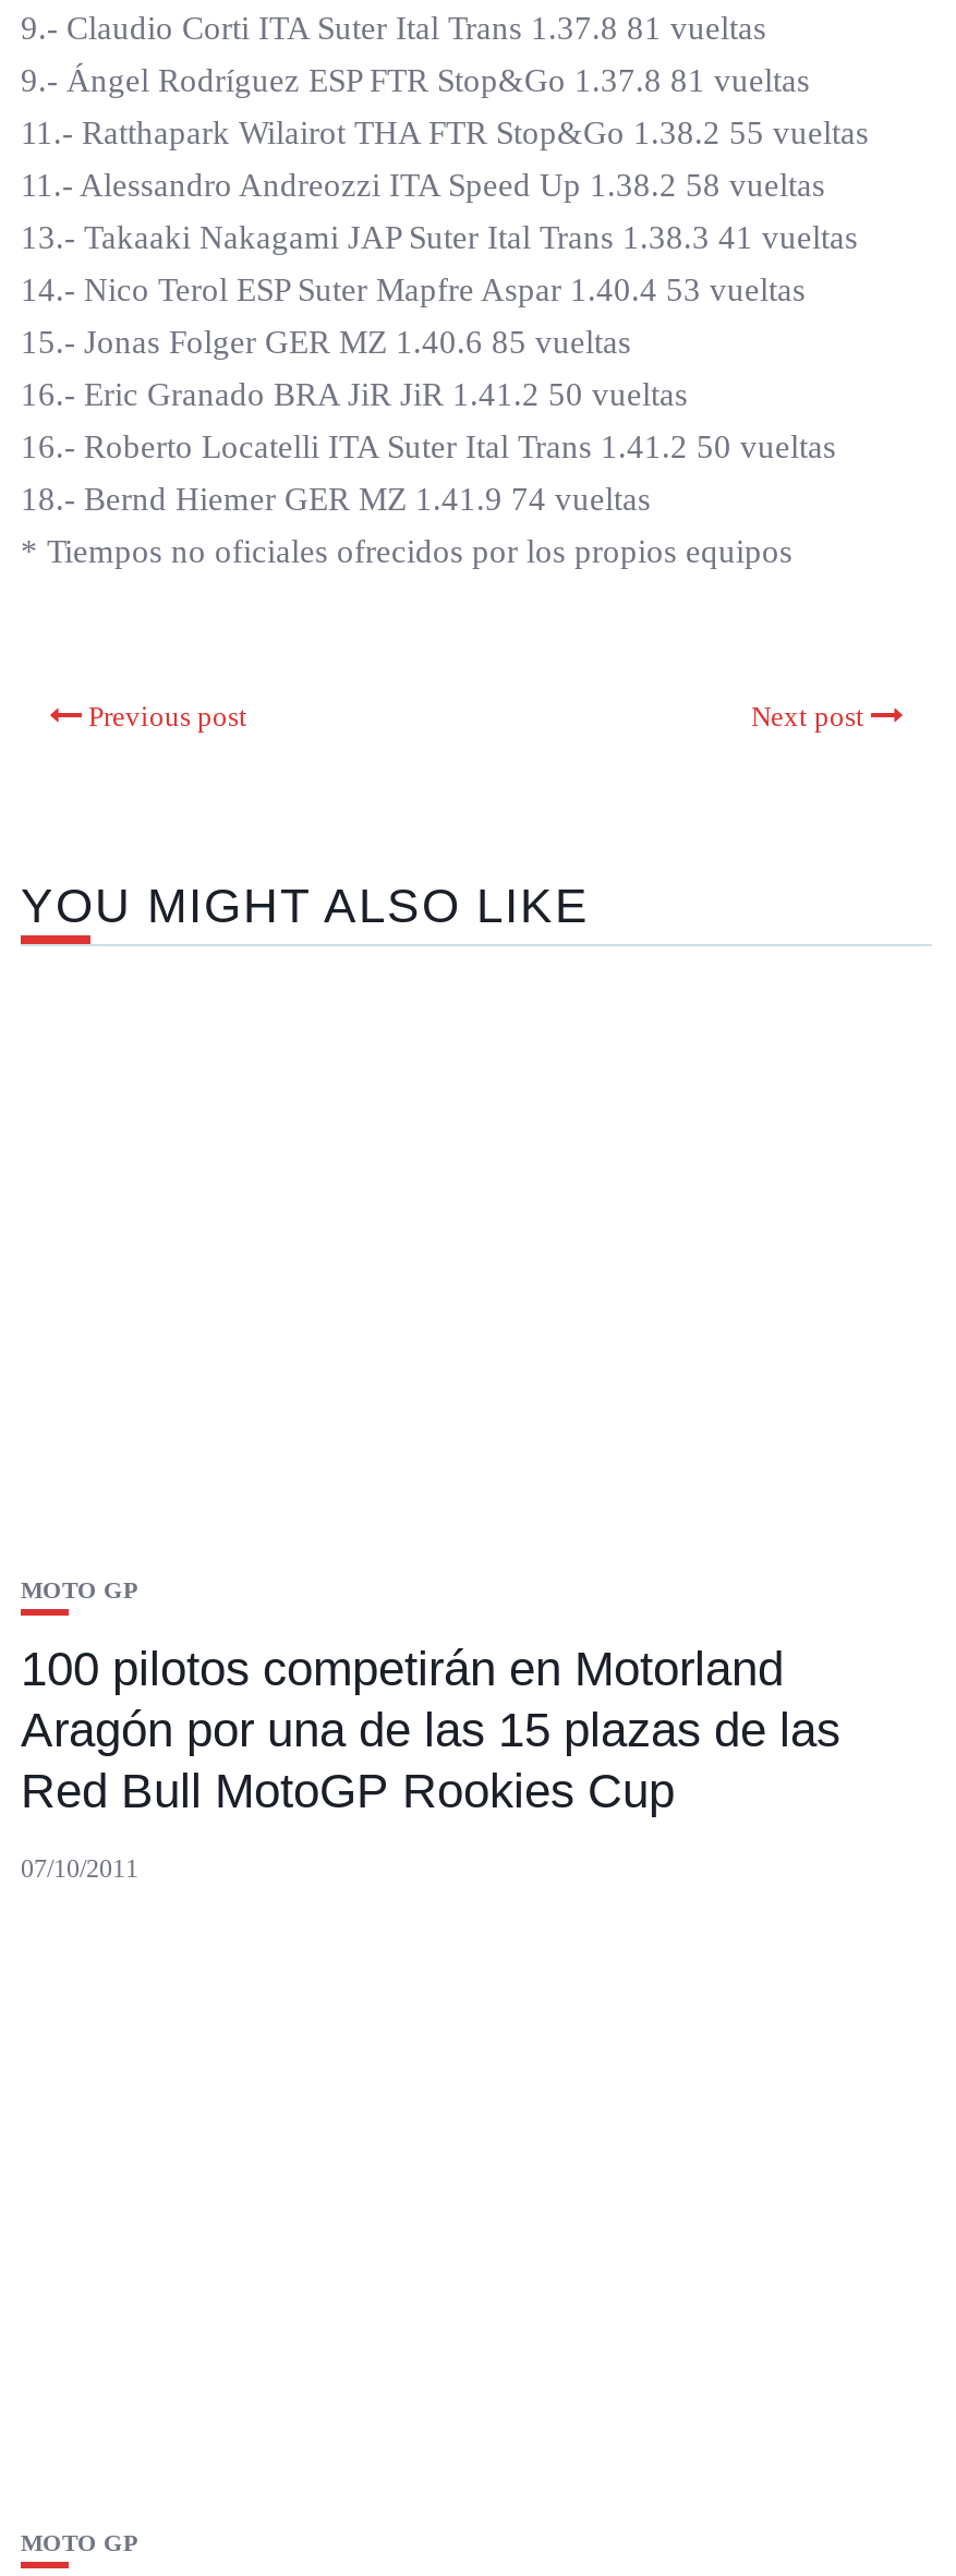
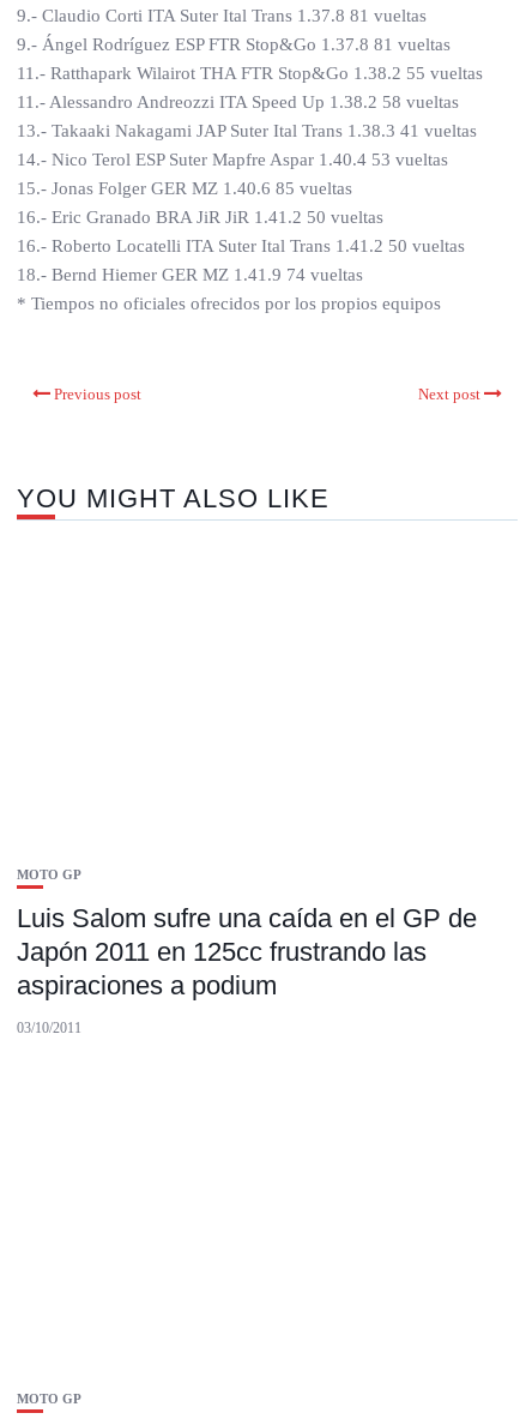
[21,1642,840,1819] 100 pilotos competirán en Motorland | Aragón por una de las 15 plazas de las | Red Bull MotoGP Rookies Cup -> [17,903,477,1000] Luis Salom sufre una caída en el GP de | Japón 2011 en 125cc frustrando las | aspiraciones a podium
[21,1853,138,1884] 07/10/2011 -> [17,1020,81,1036] 03/10/2011

